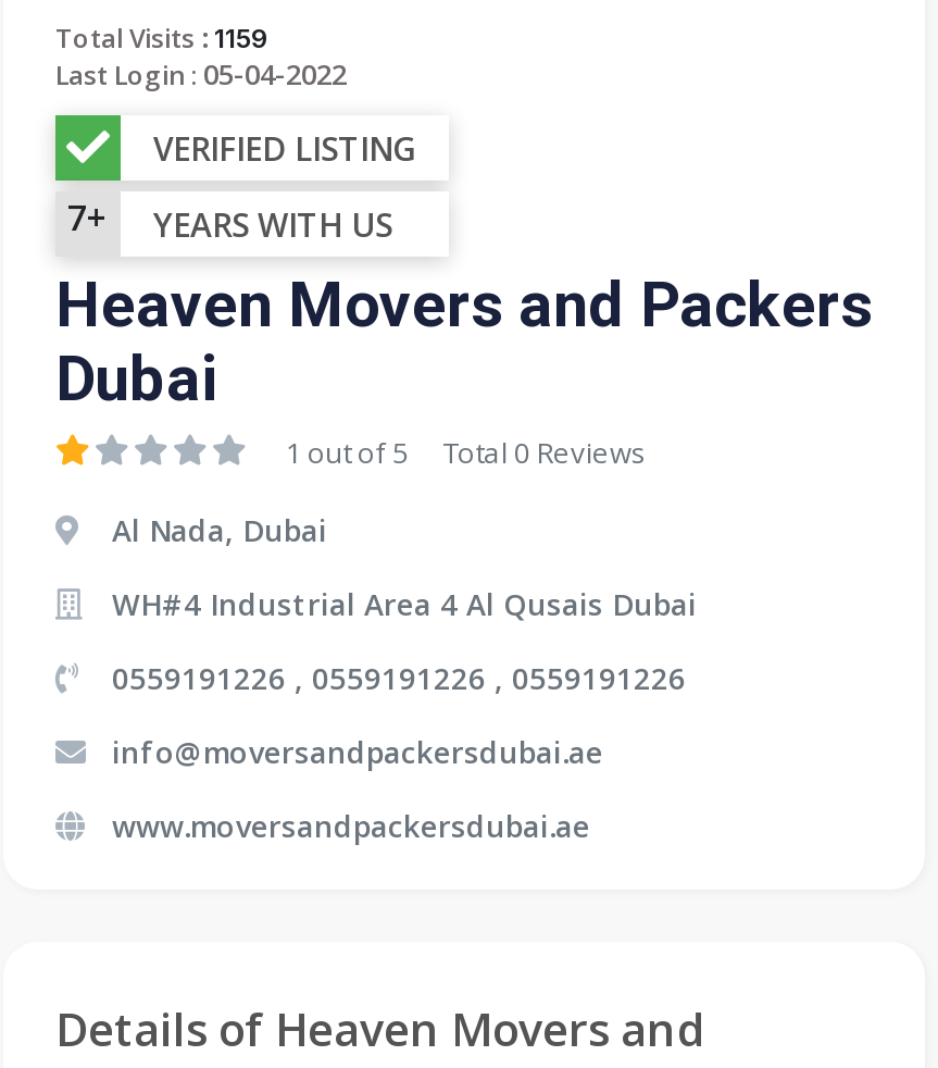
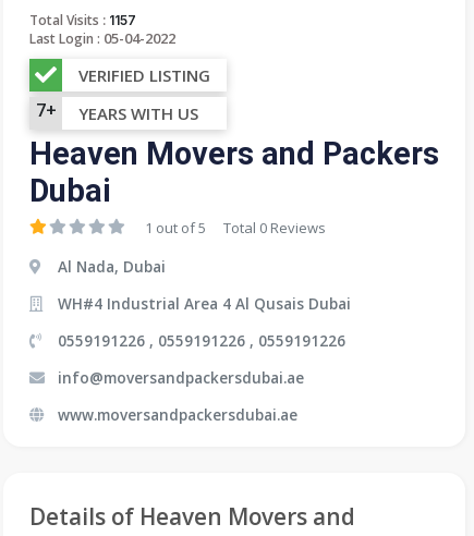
[55,17,268,57] Total Visits: 1159 -> [29,10,136,29] Total Visits: 1157

